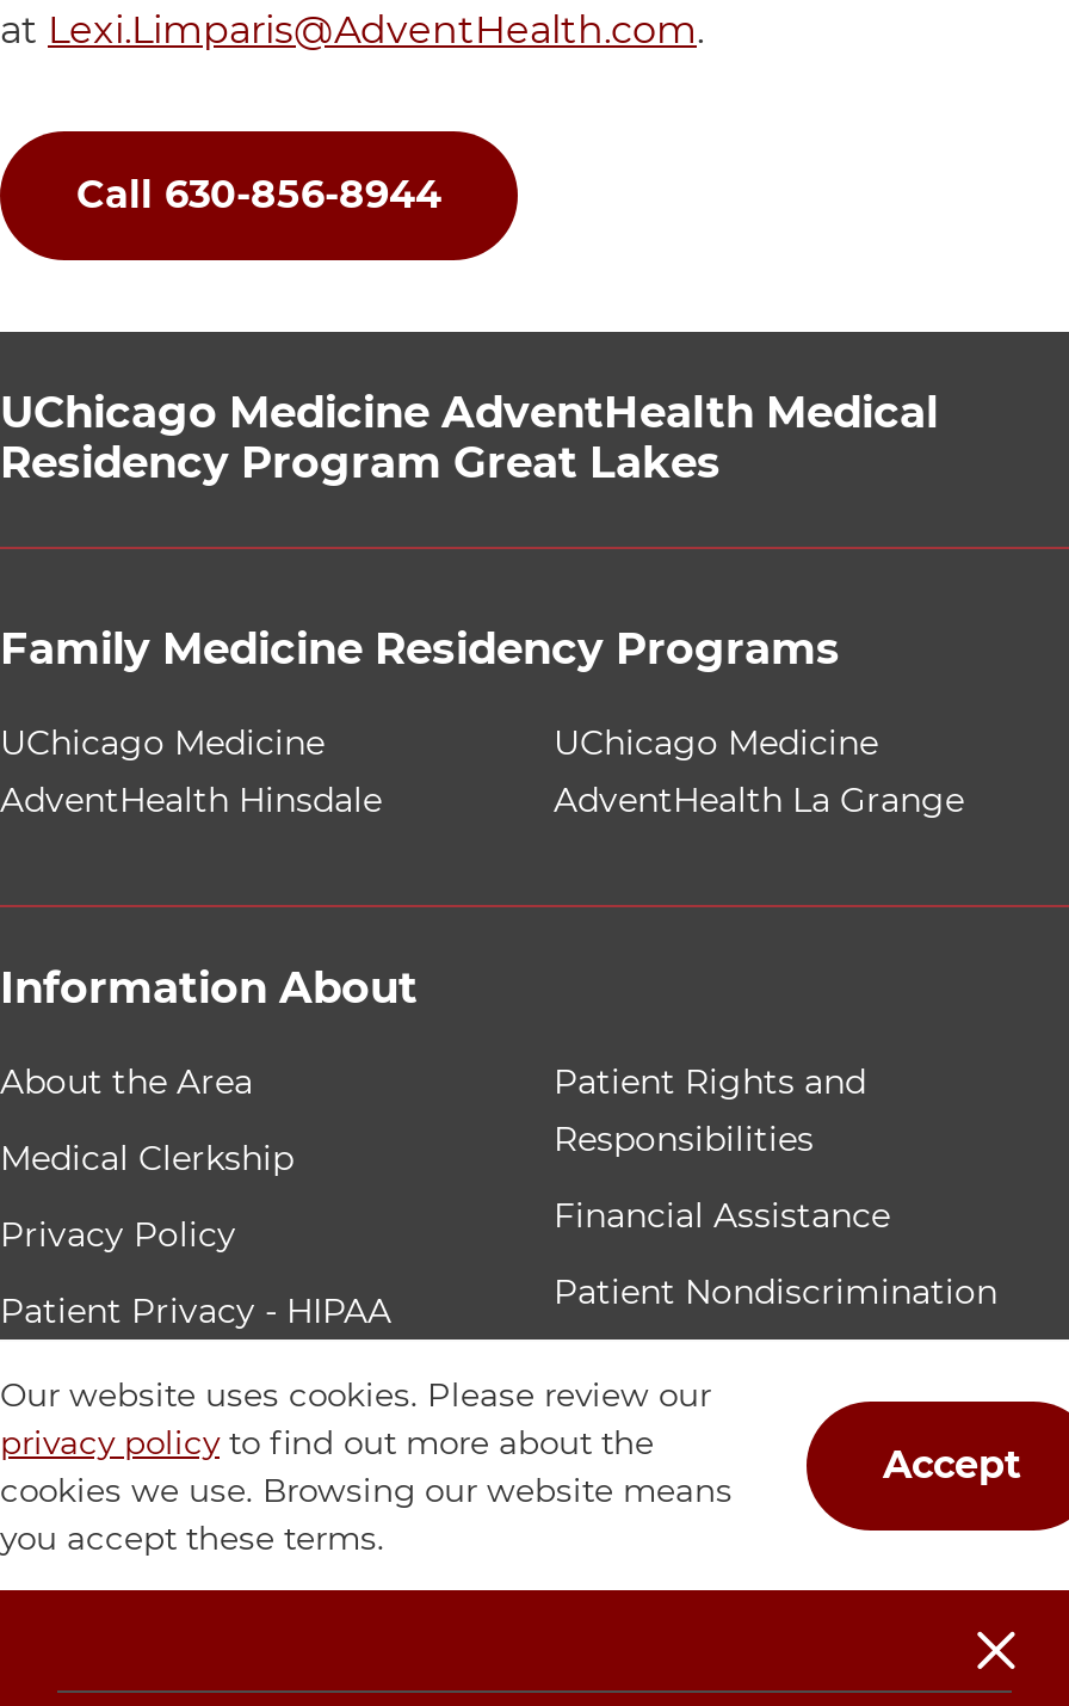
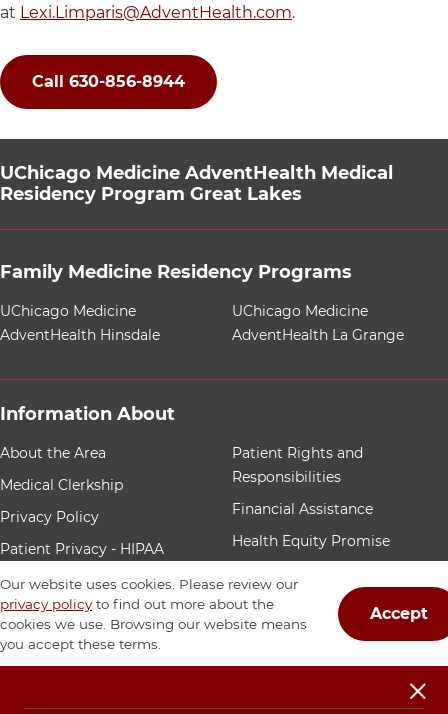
[554,1271,997,1314] Patient Nondiscrimination -> [232,532,390,550] Health Equity Promise

